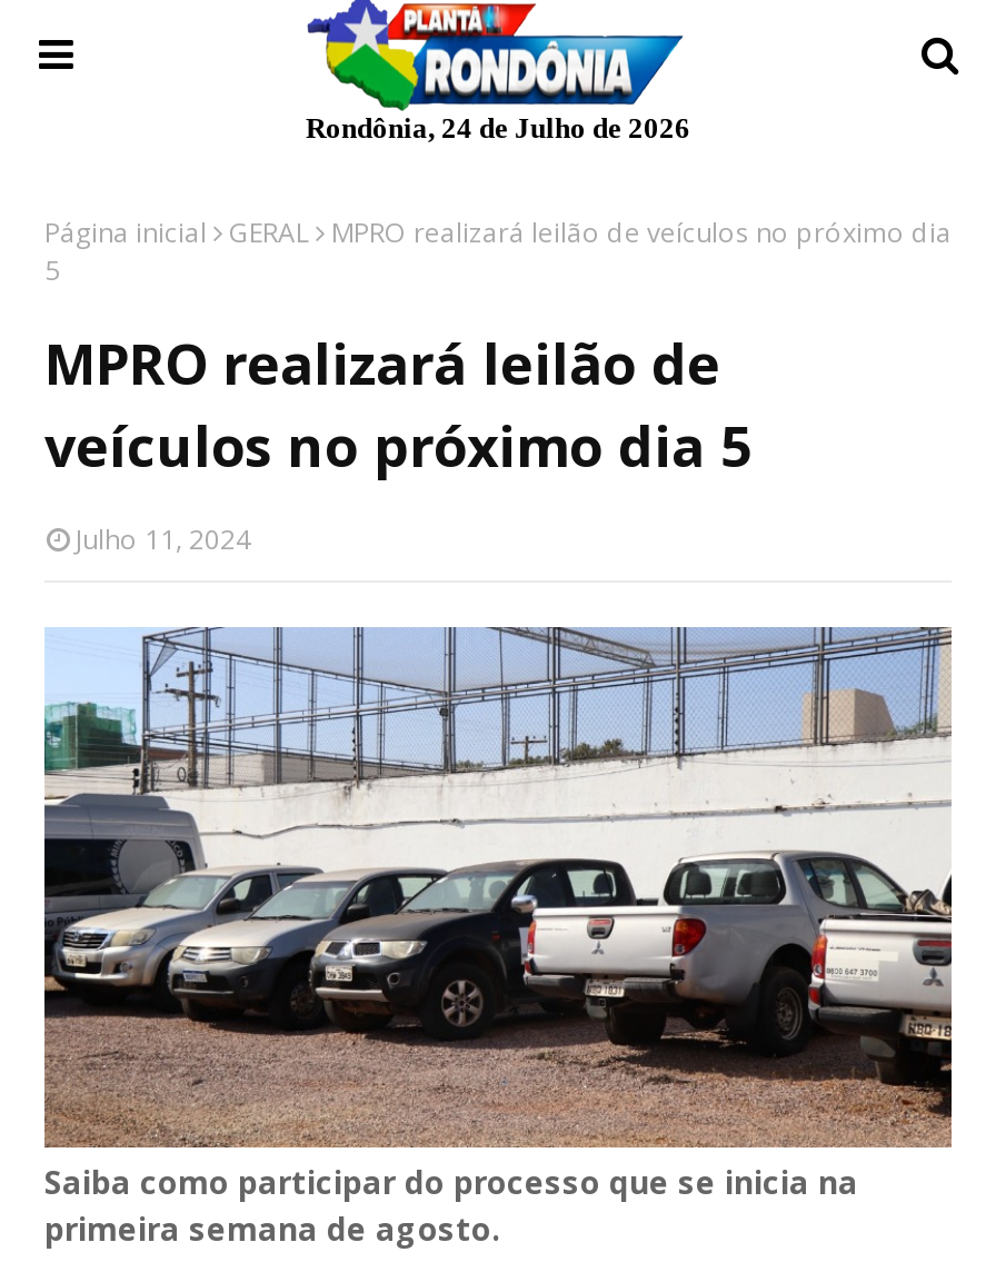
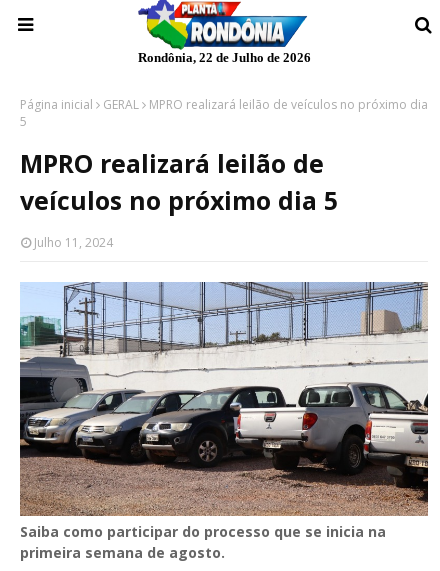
[306,111,690,145] Rondônia, 24 de Julho de 2026 -> [137,50,310,65] Rondônia, 22 de Julho de 2026

